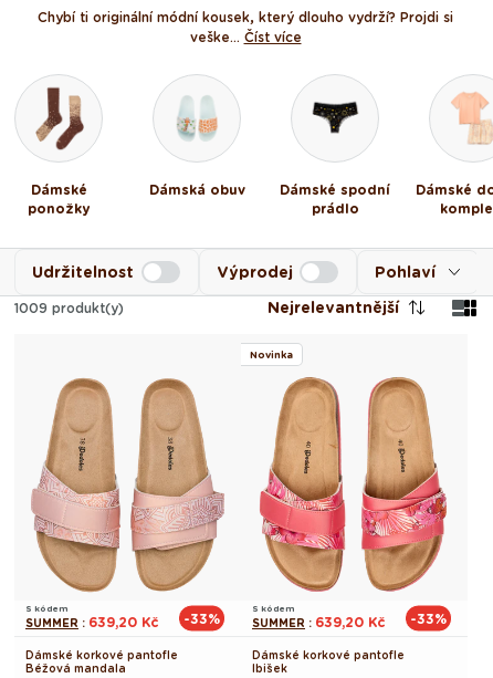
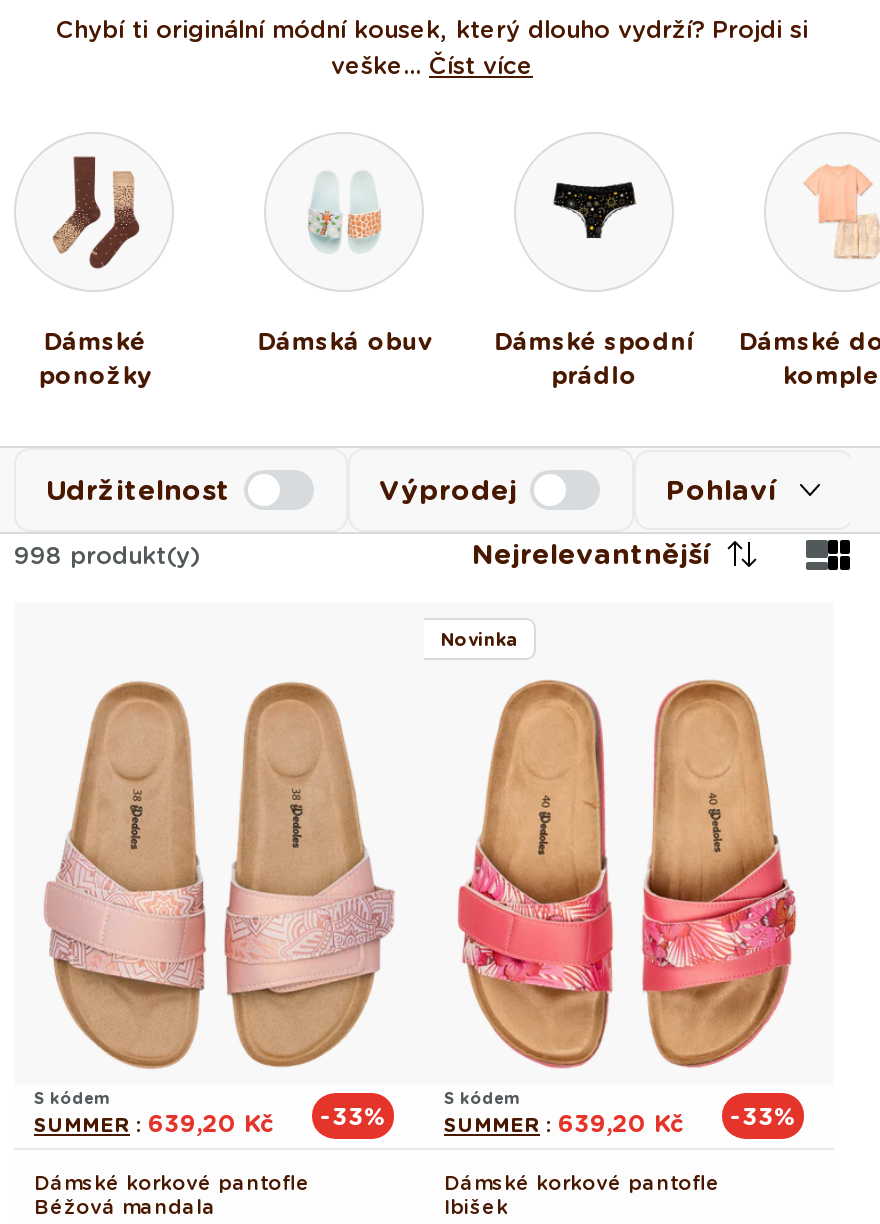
[14,299,124,316] 1009 produkt(y) -> [14,539,200,569] 998 produkt(y)

